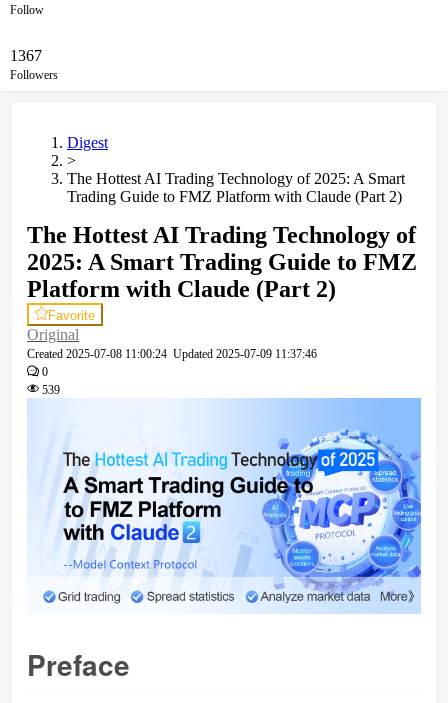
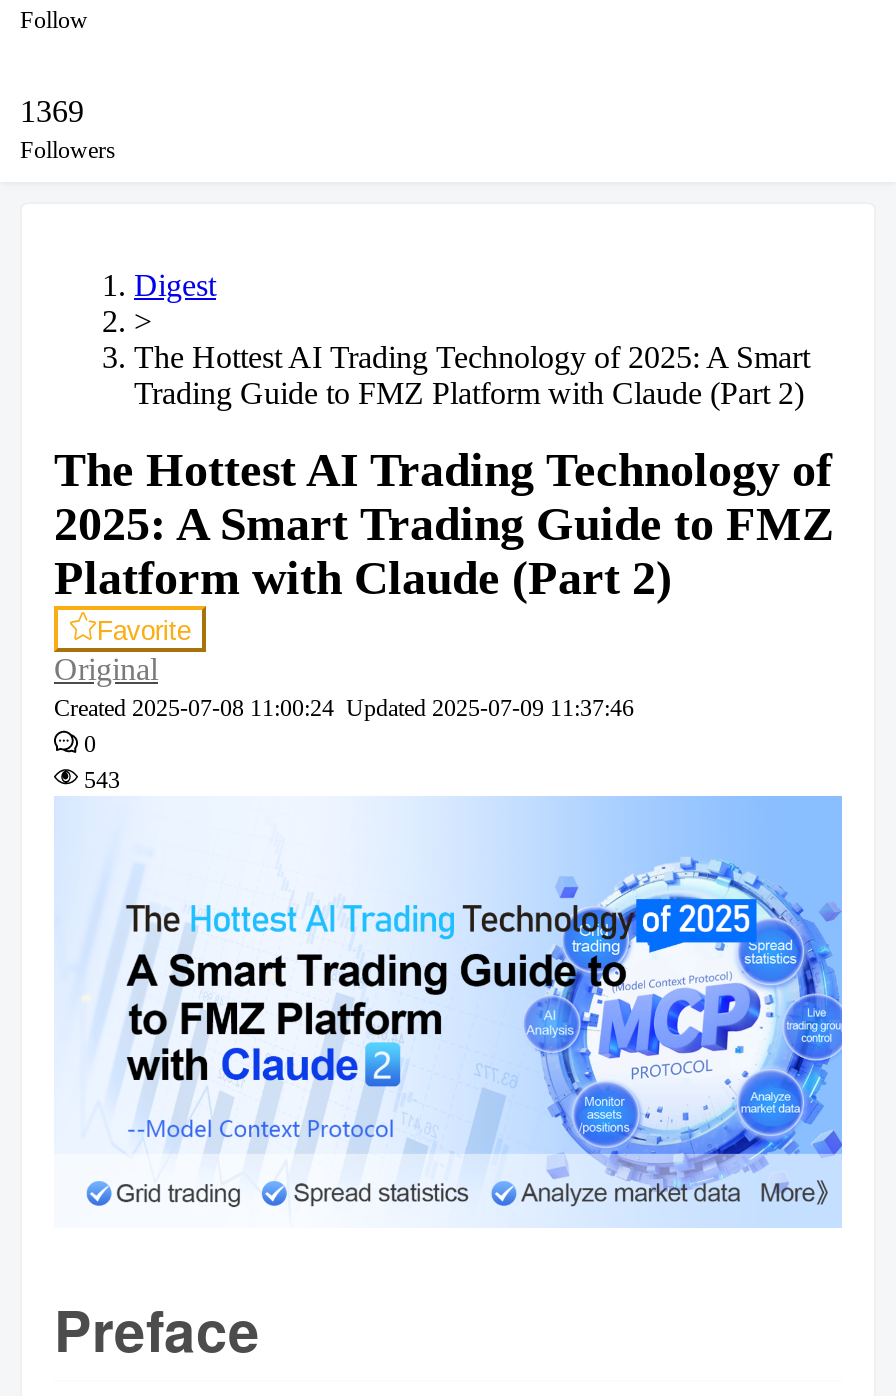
[10,47,42,64] 1367 -> [20,95,84,129] 1369
[42,383,60,397] 539 -> [84,765,120,793] 543

